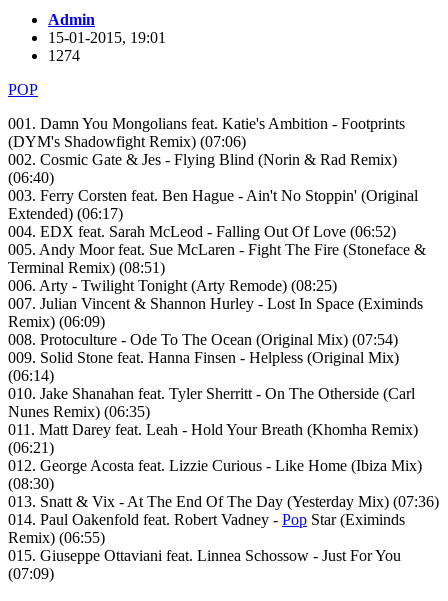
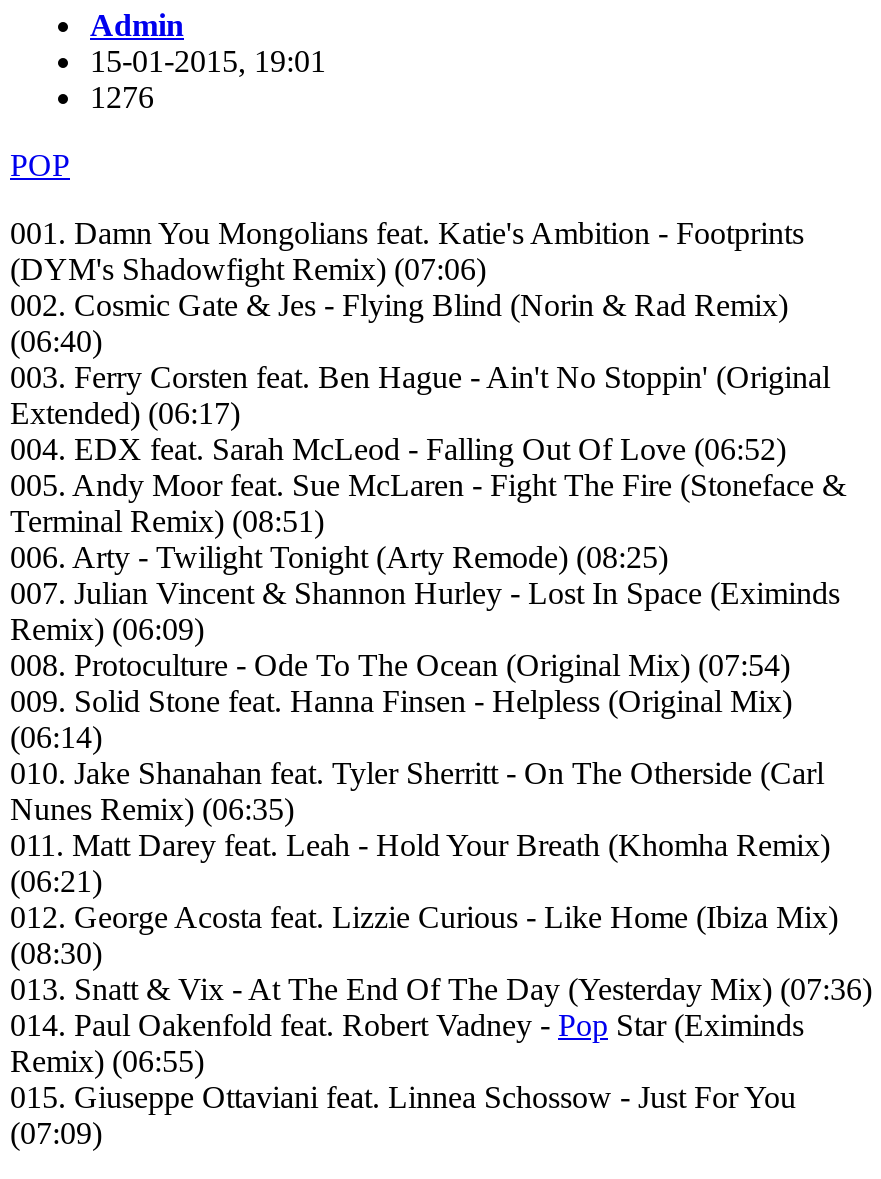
[48,47,80,64] 1274 -> [90,81,154,115] 1276

